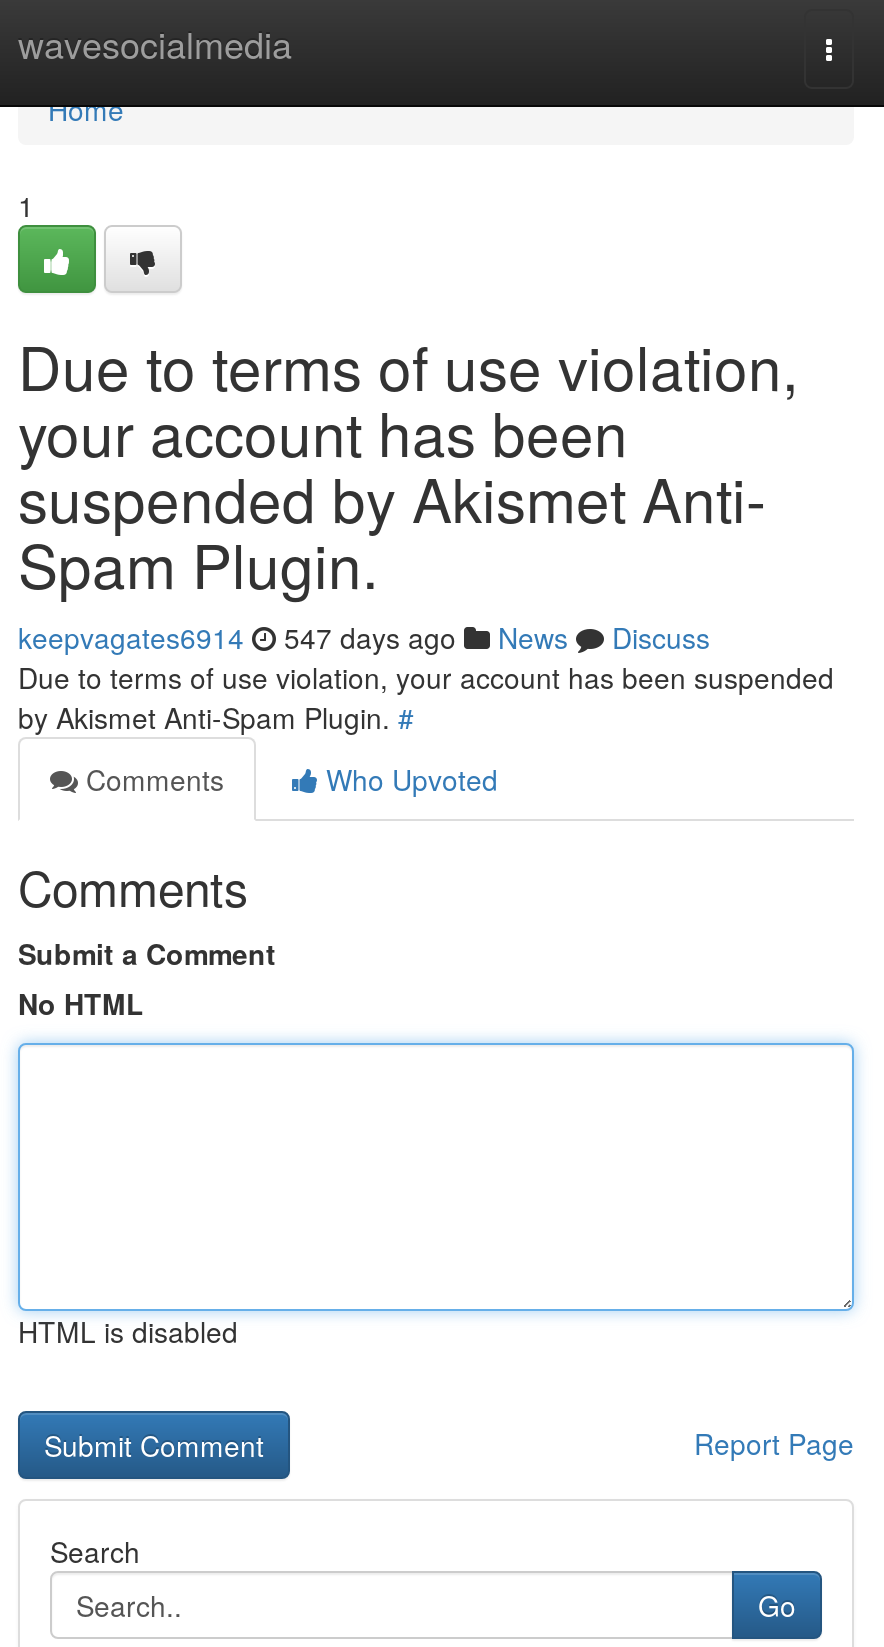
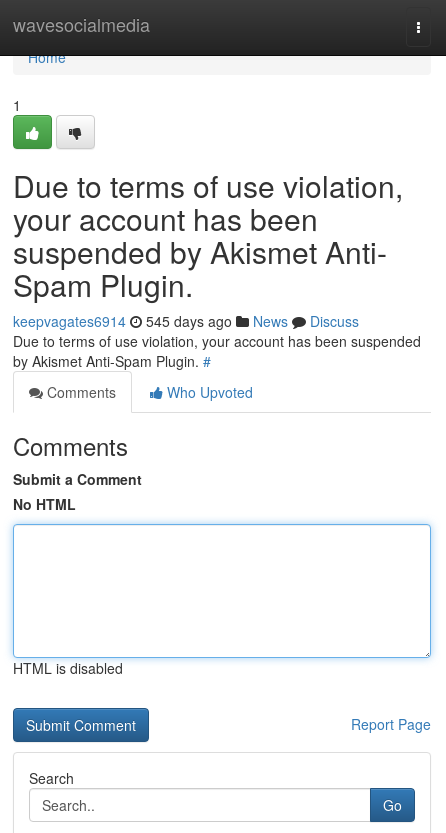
[18,617,710,657] keepvagates6914 547 days ago News Discuss -> [13,311,359,331] keepvagates6914 545 days ago News Discuss

